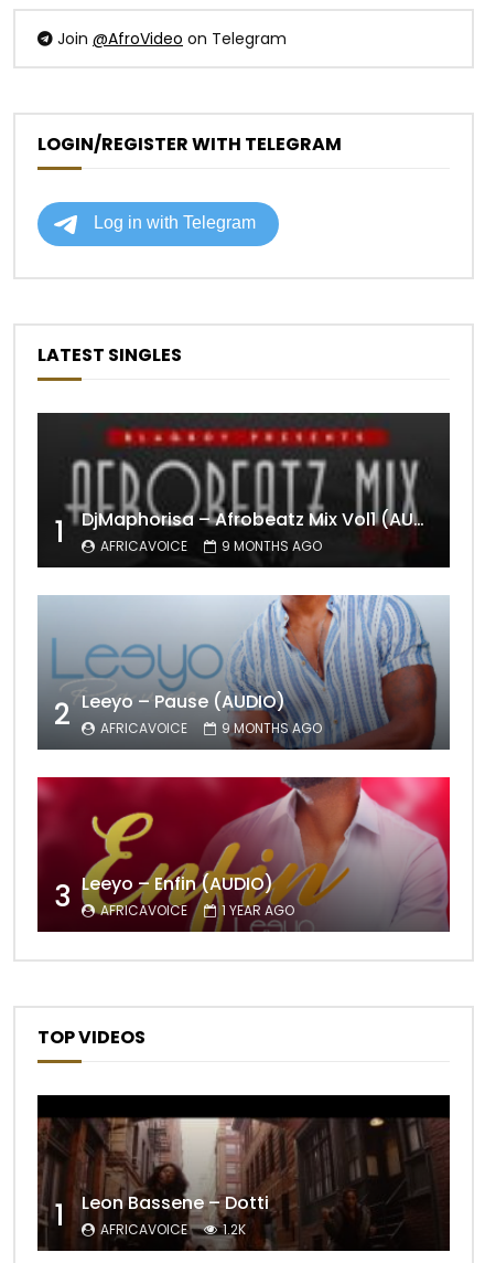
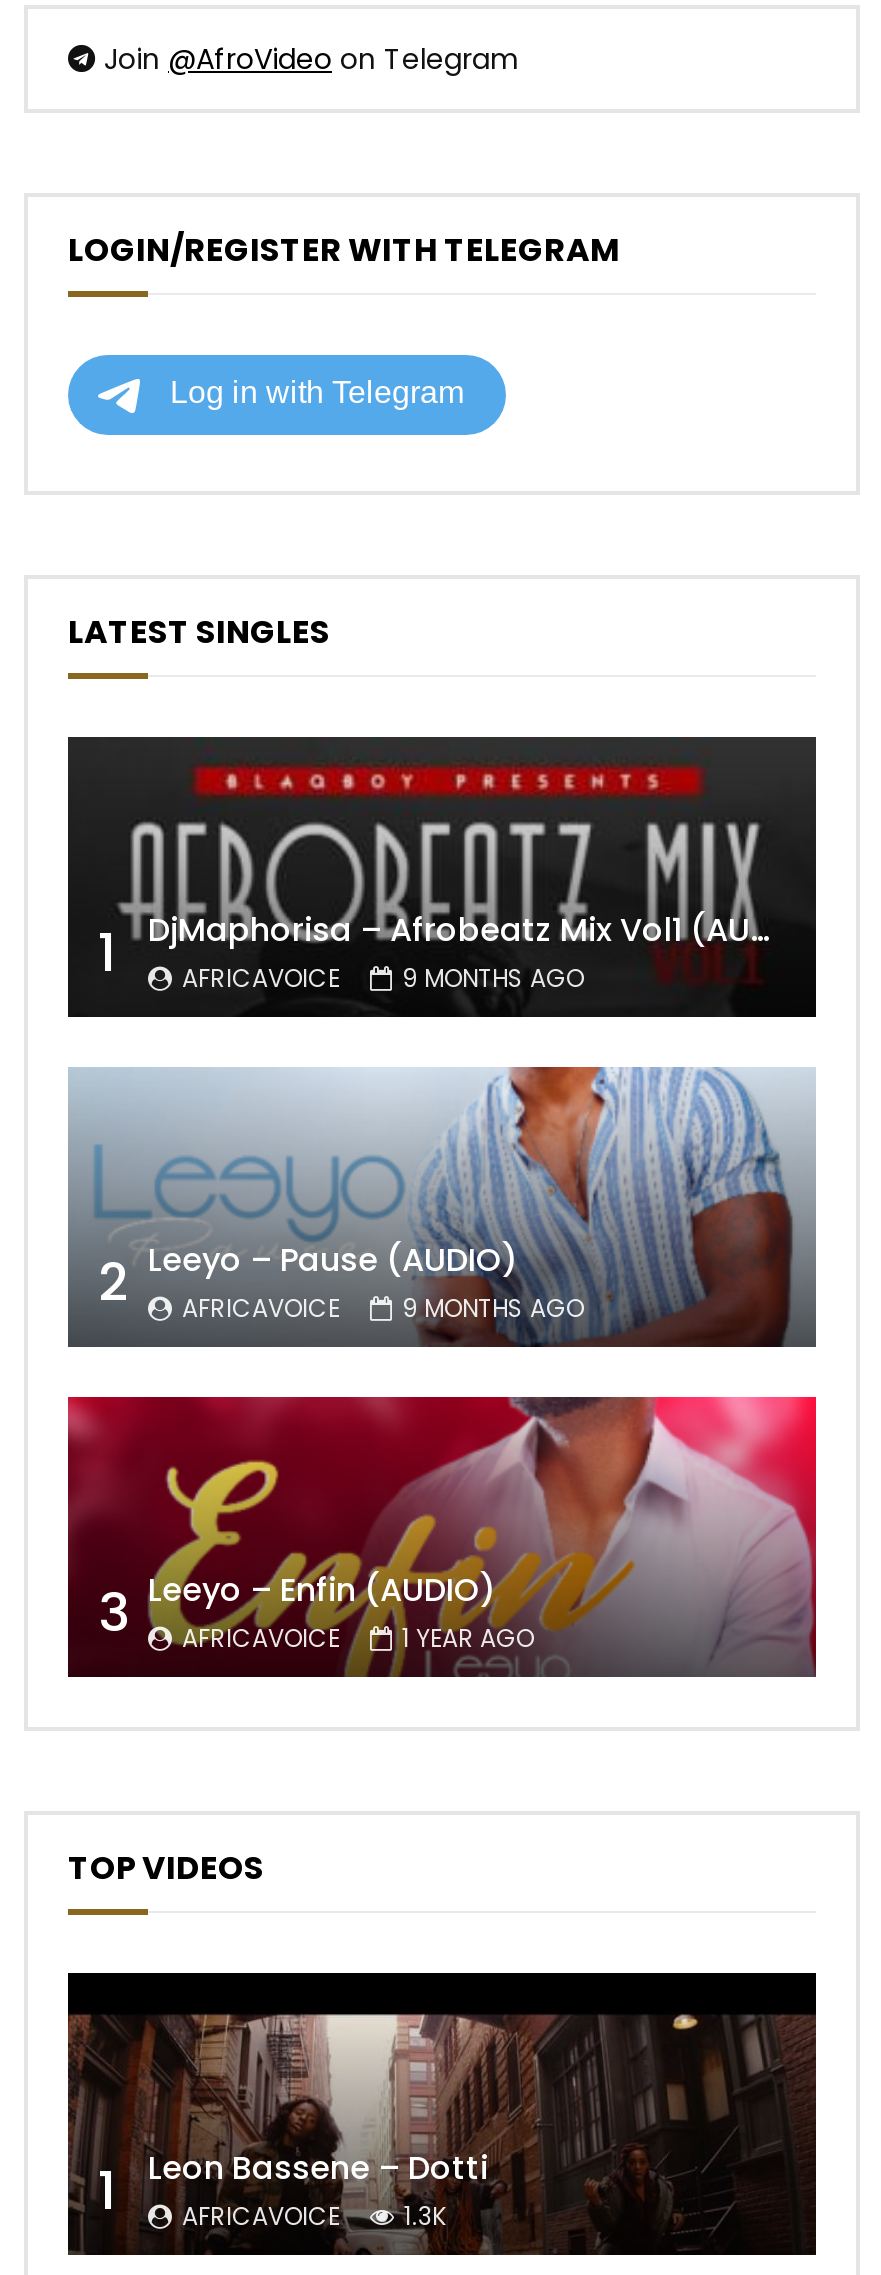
[54,1190,269,1238] 1 Leon Bassene – Dotti AFRICAVOICE 1.2K -> [98,2144,488,2232] 1 Leon Bassene – Dotti AFRICAVOICE 1.3K

